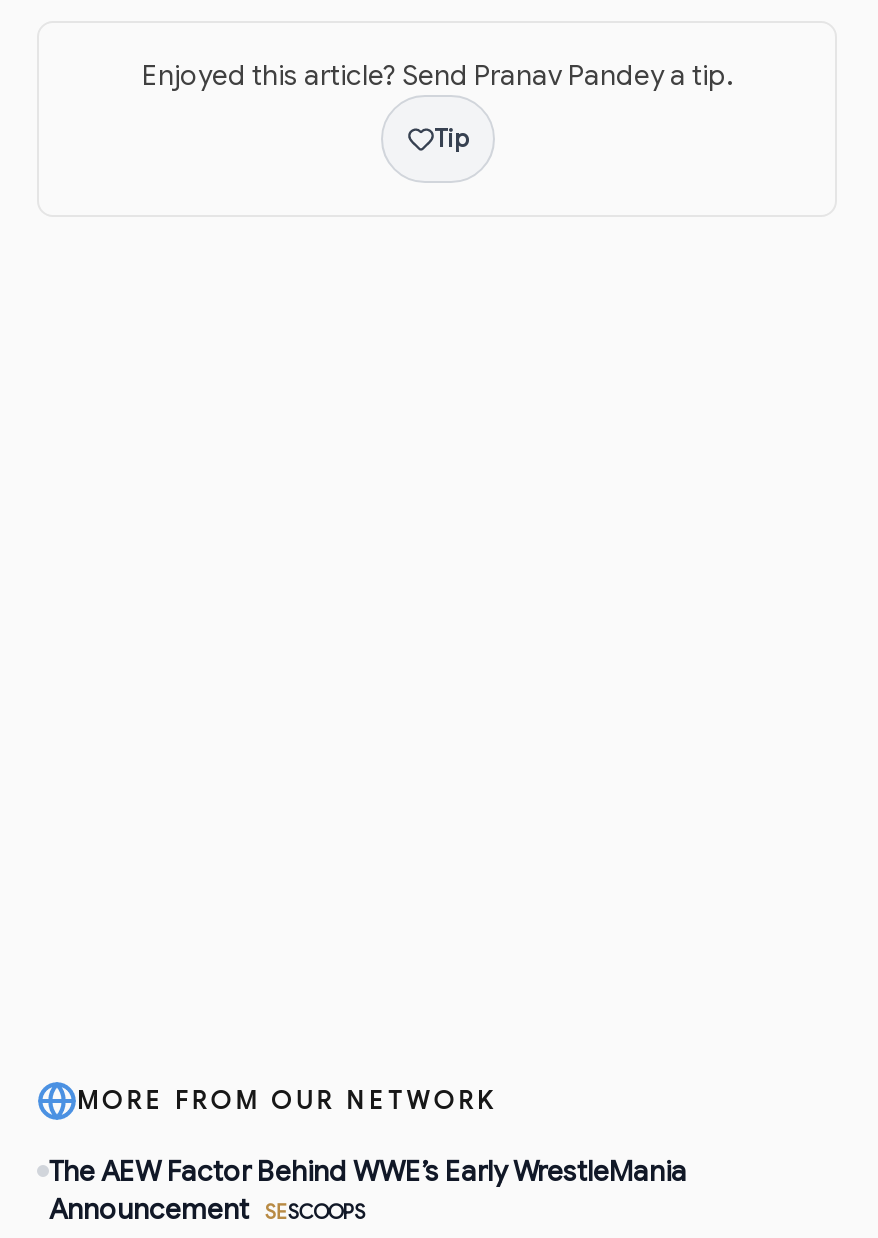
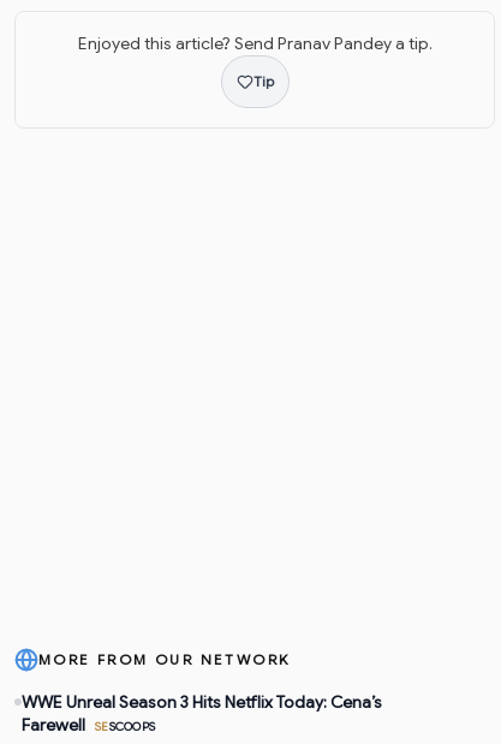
[49,1153,687,1227] The AEW Factor Behind WWE’s Early WrestleMania | Announcement -> [22,691,382,736] WWE Unreal Season 3 Hits Netflix Today: Cena’s | Farewell

